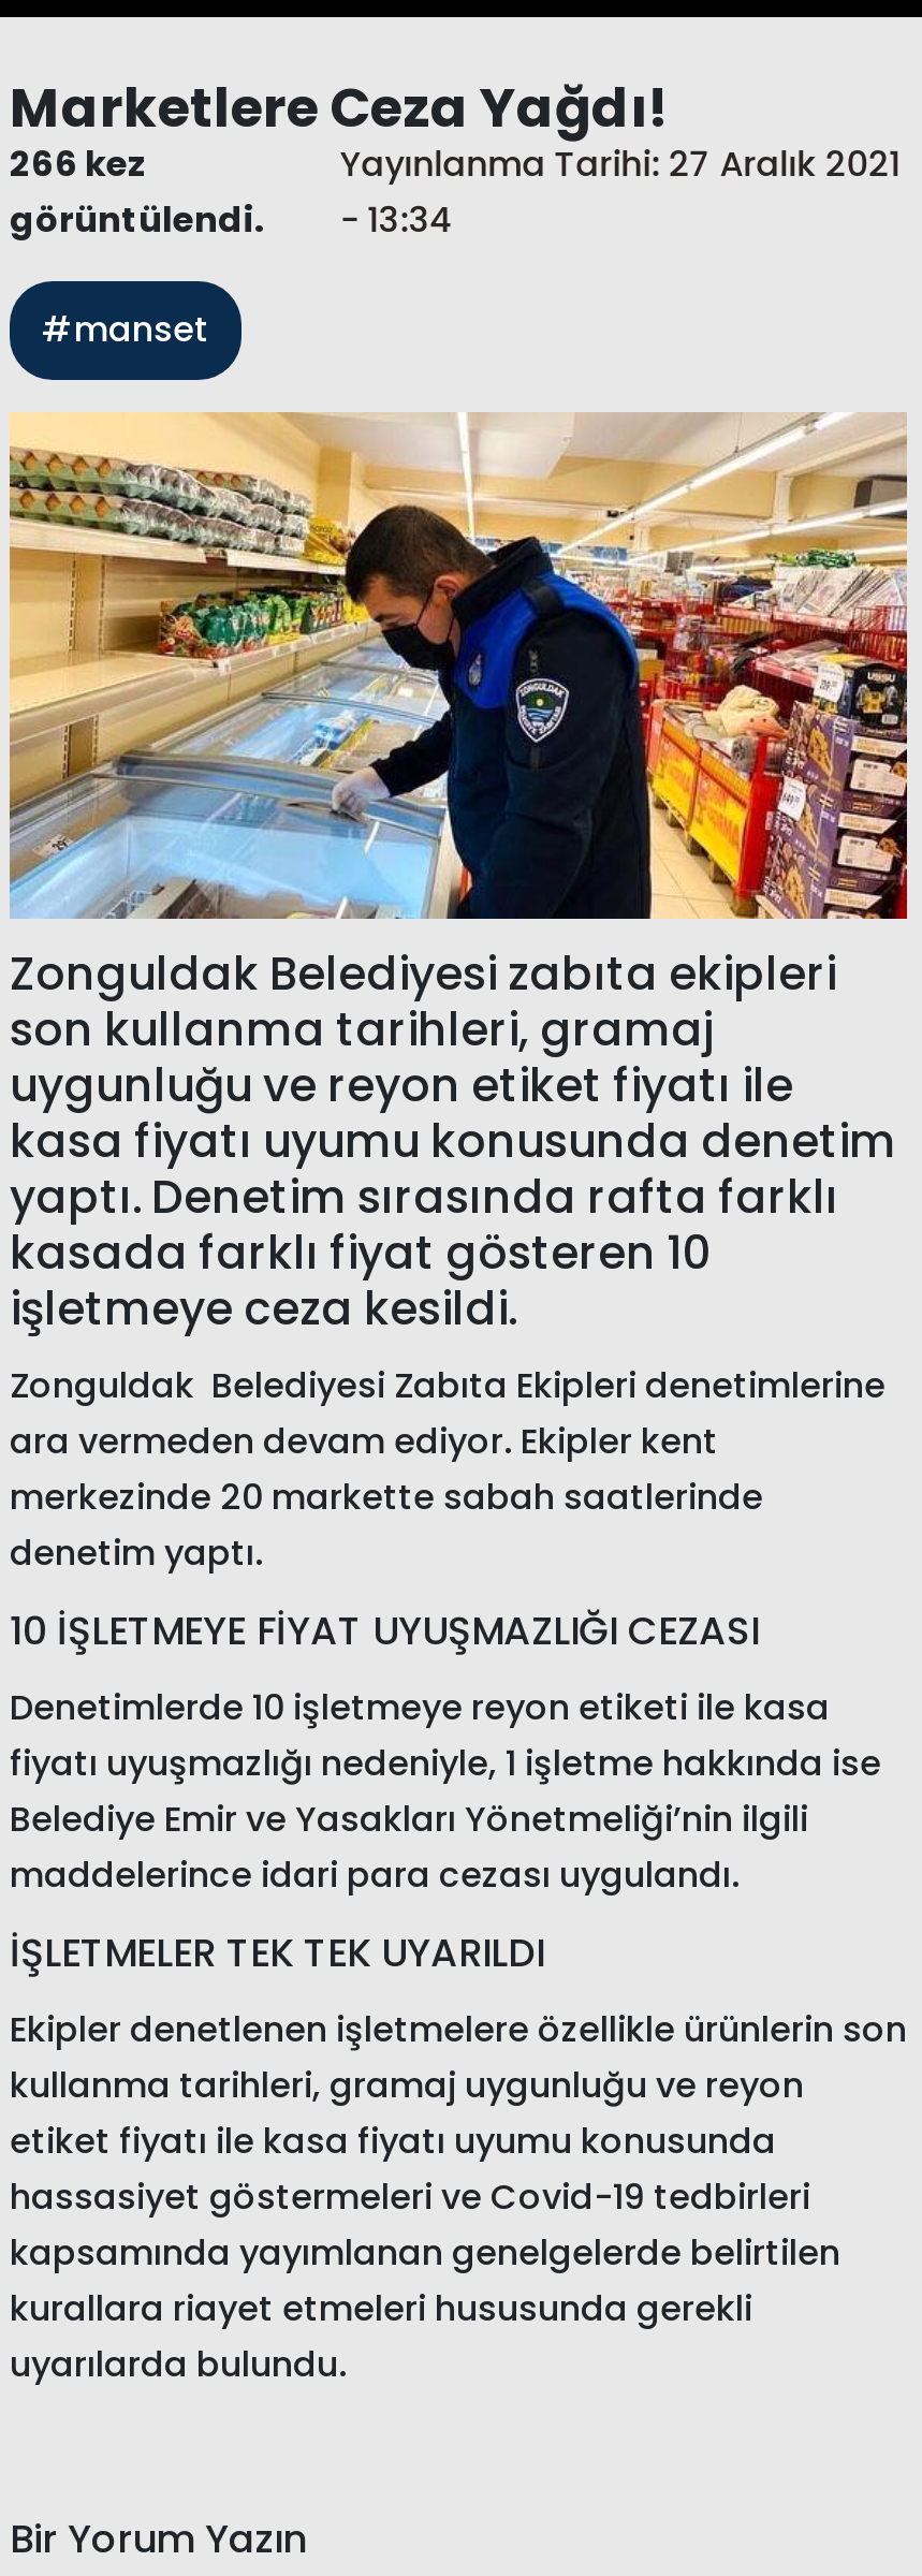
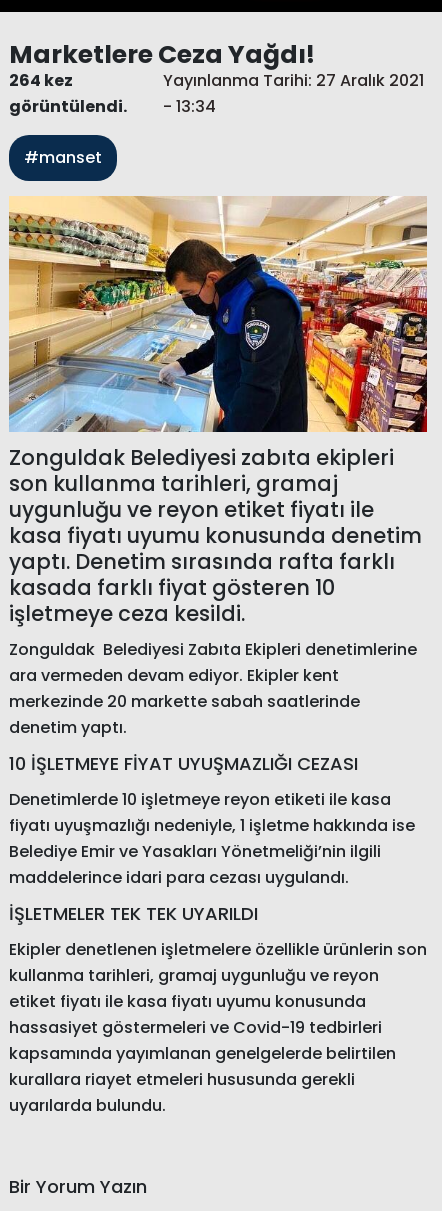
[10,140,147,189] 266 kez -> [9,69,73,92] 264 kez

